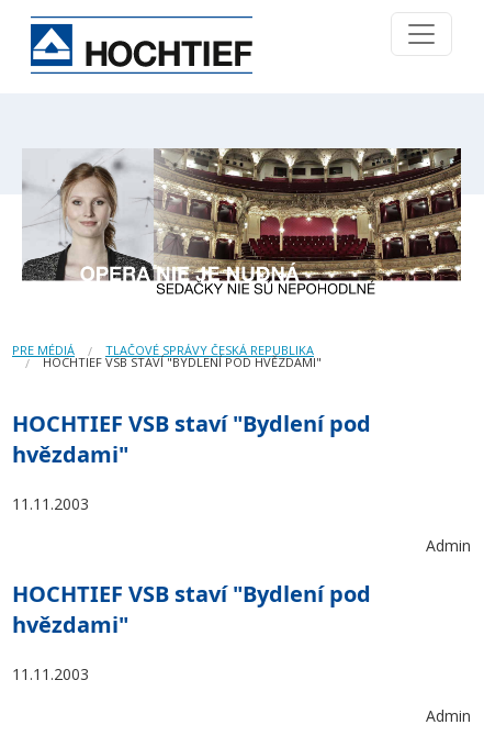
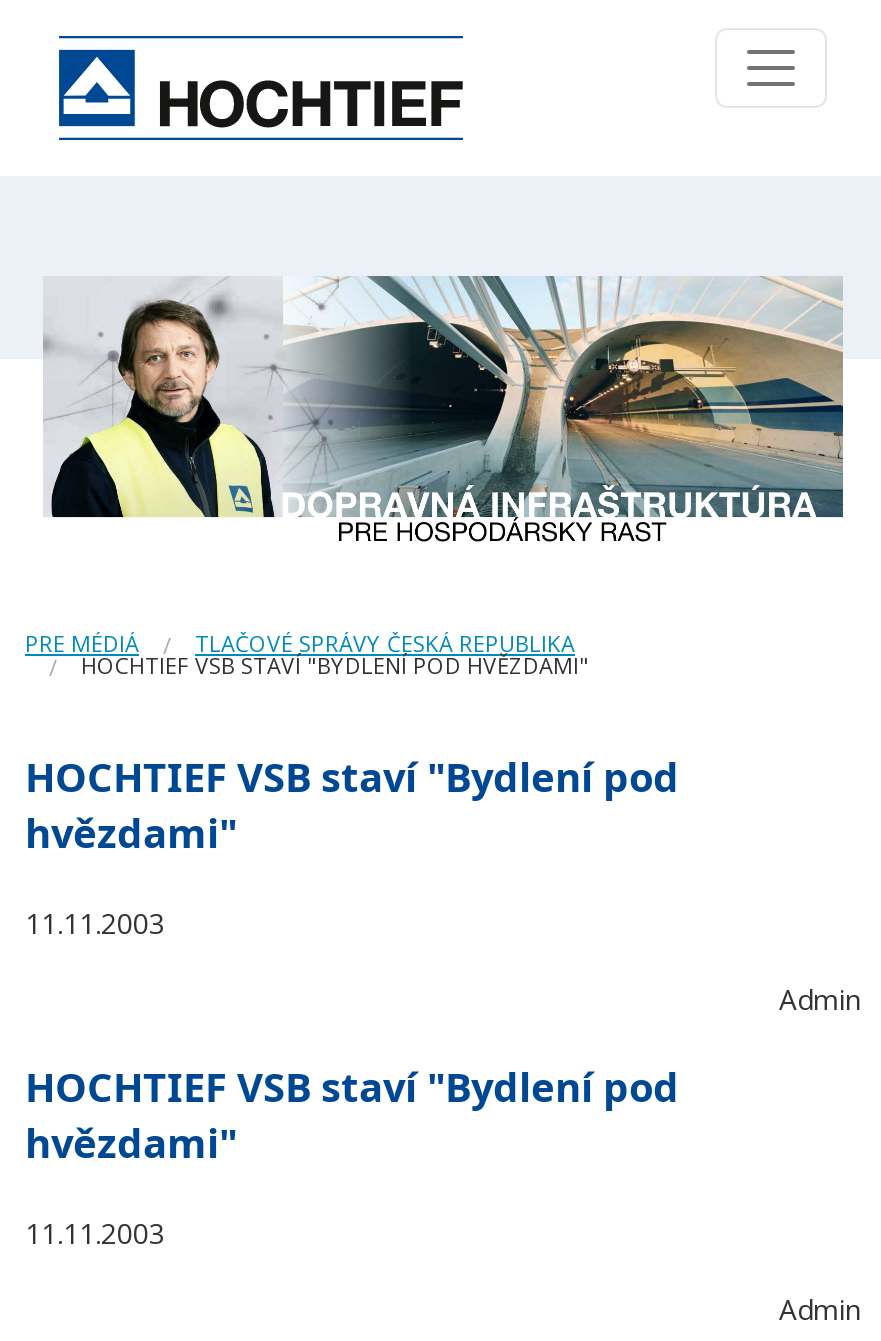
[21,147,462,295] [image] -> [43,276,845,542] [image]

